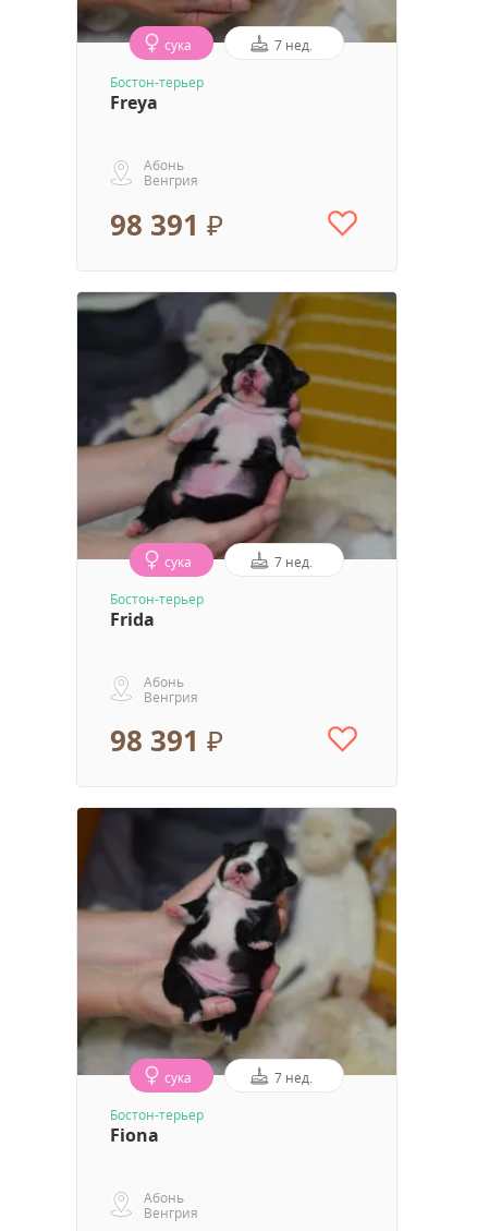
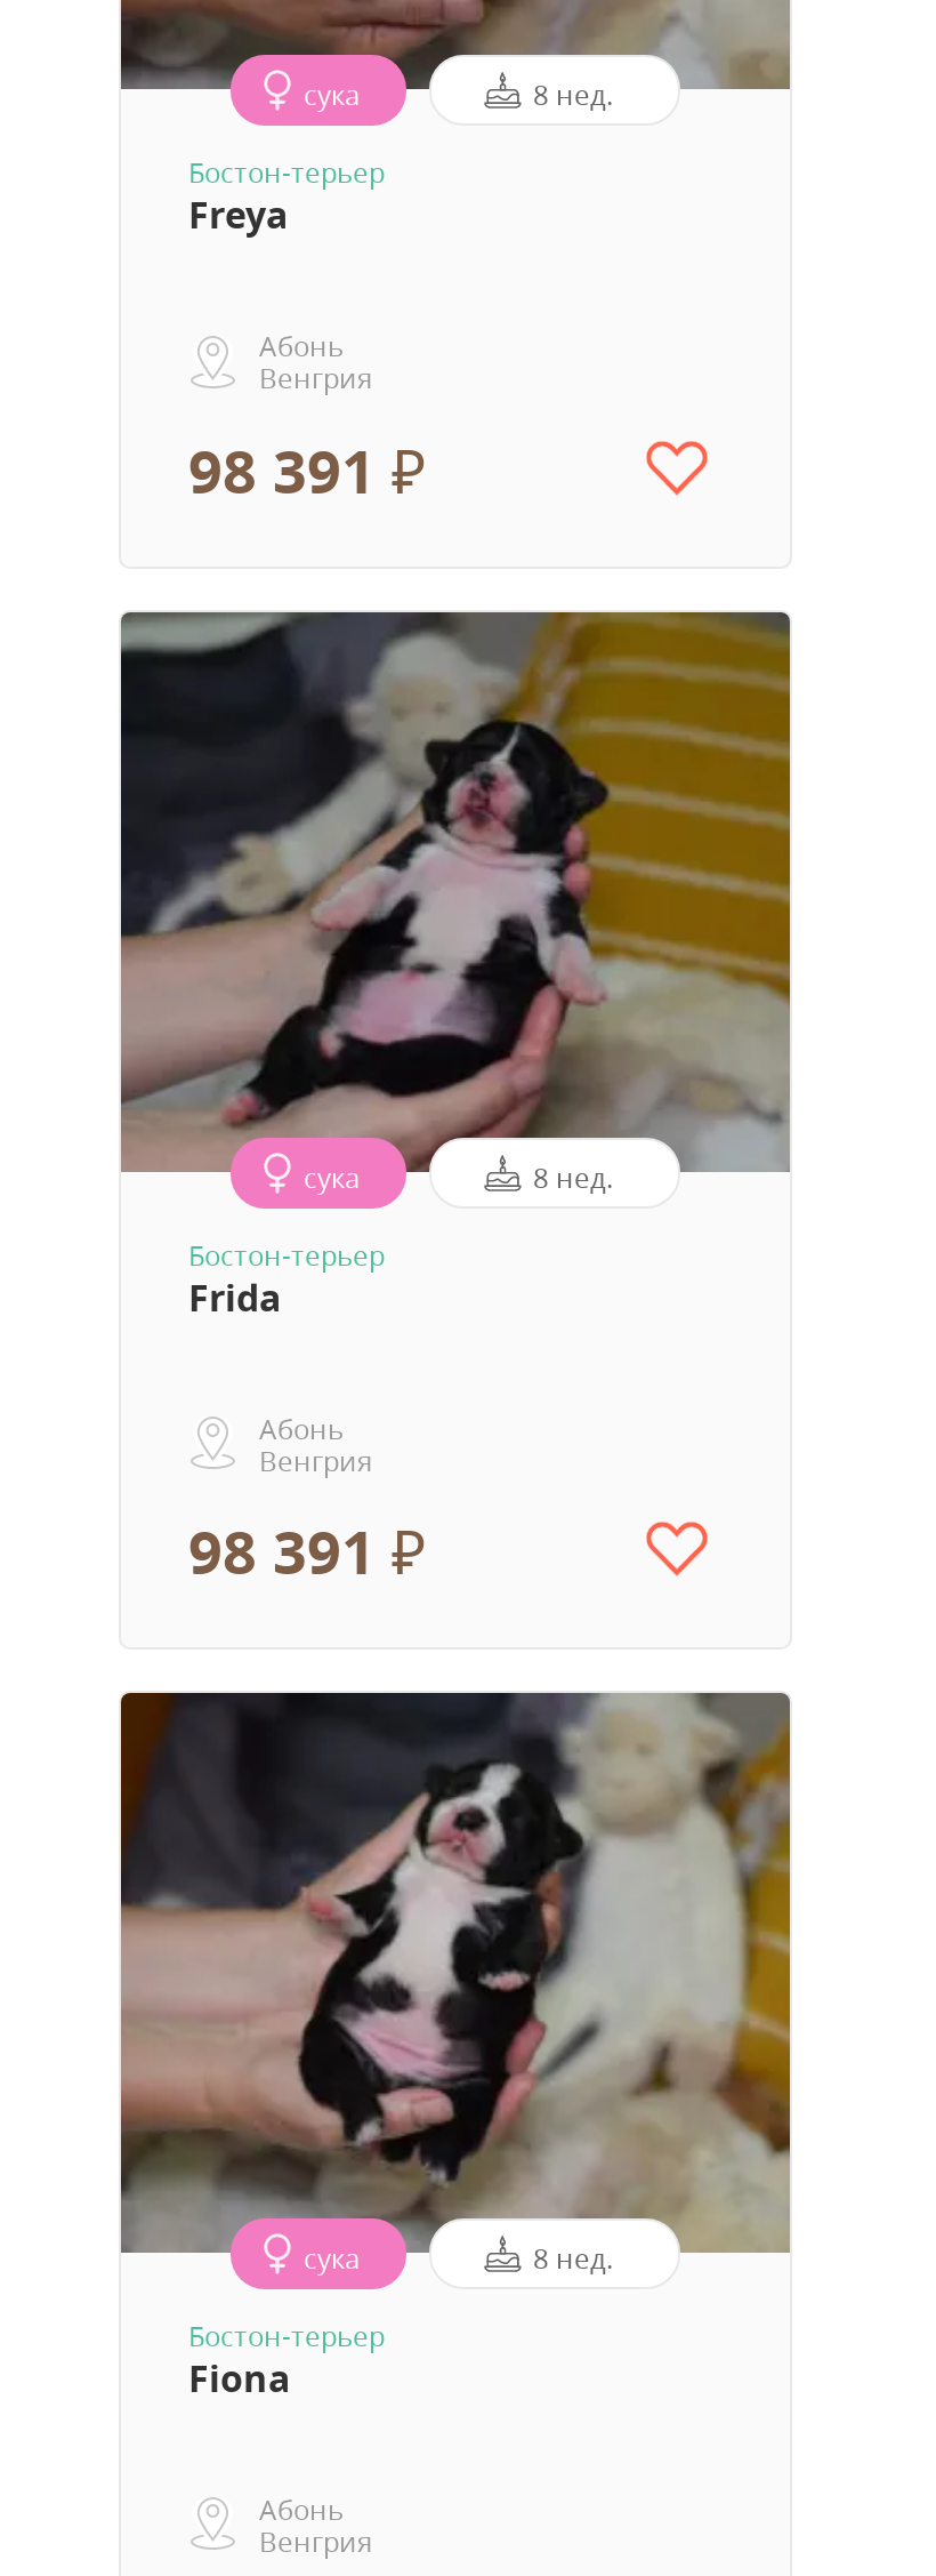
[274,36,312,54] 7 нед. -> [533,76,613,112] 8 нед.
[274,552,312,570] 7 нед. -> [533,1157,613,1194] 8 нед.
[274,1069,312,1086] 7 нед. -> [533,2239,613,2276] 8 нед.

